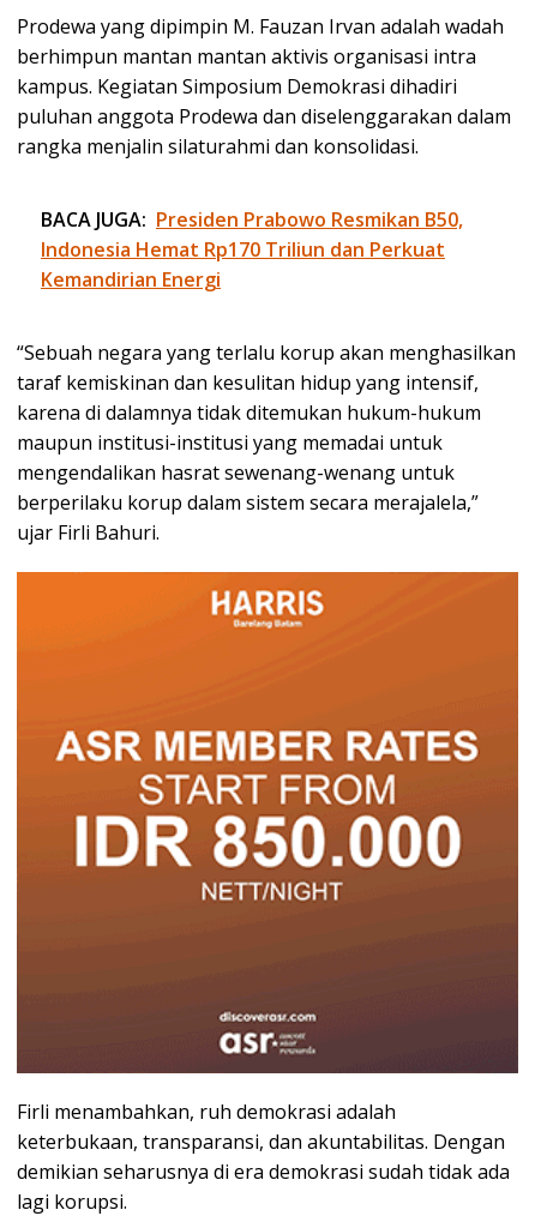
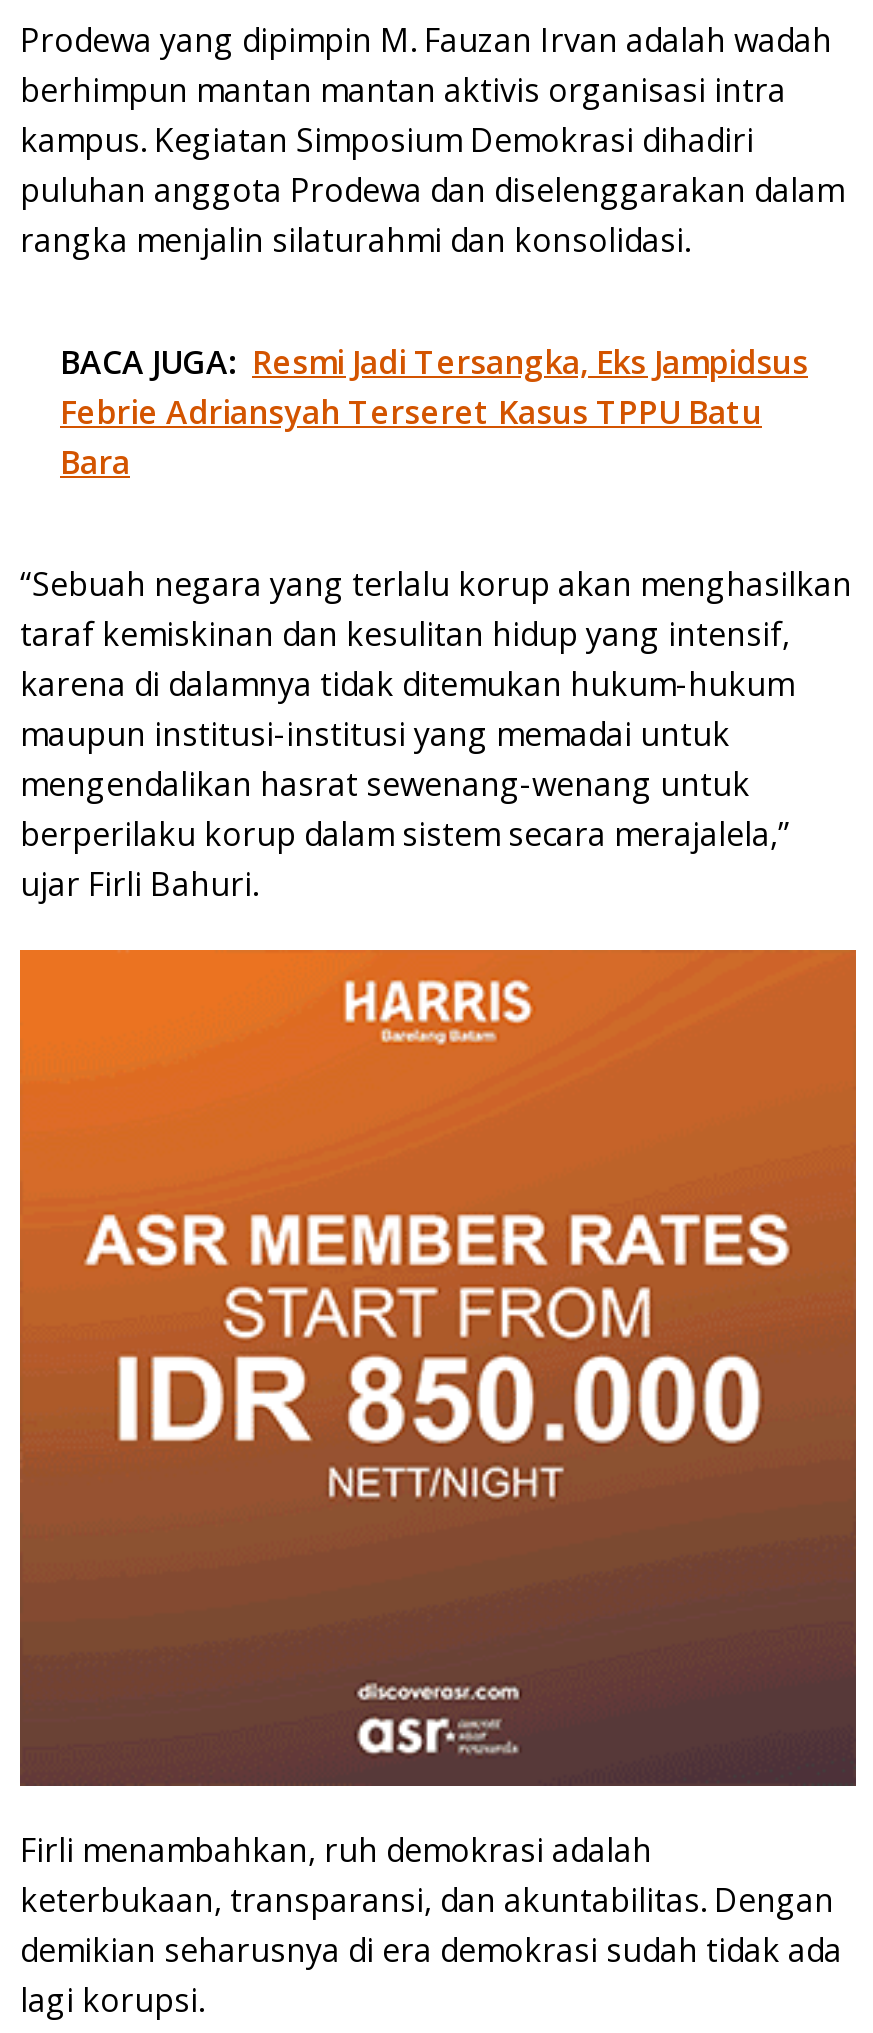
[41,206,463,292] BACA JUGA: Presiden Prabowo Resmikan B50, | Indonesia Hemat Rp170 Triliun dan Perkuat | Kemandirian Energi -> [60,340,808,484] BACA JUGA: Resmi Jadi Tersangka, Eks Jampidsus | Febrie Adriansyah Terseret Kasus TPPU Batu | Bara

